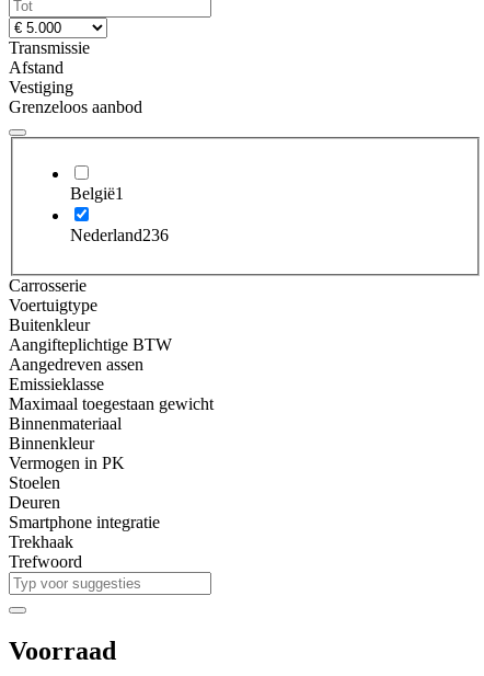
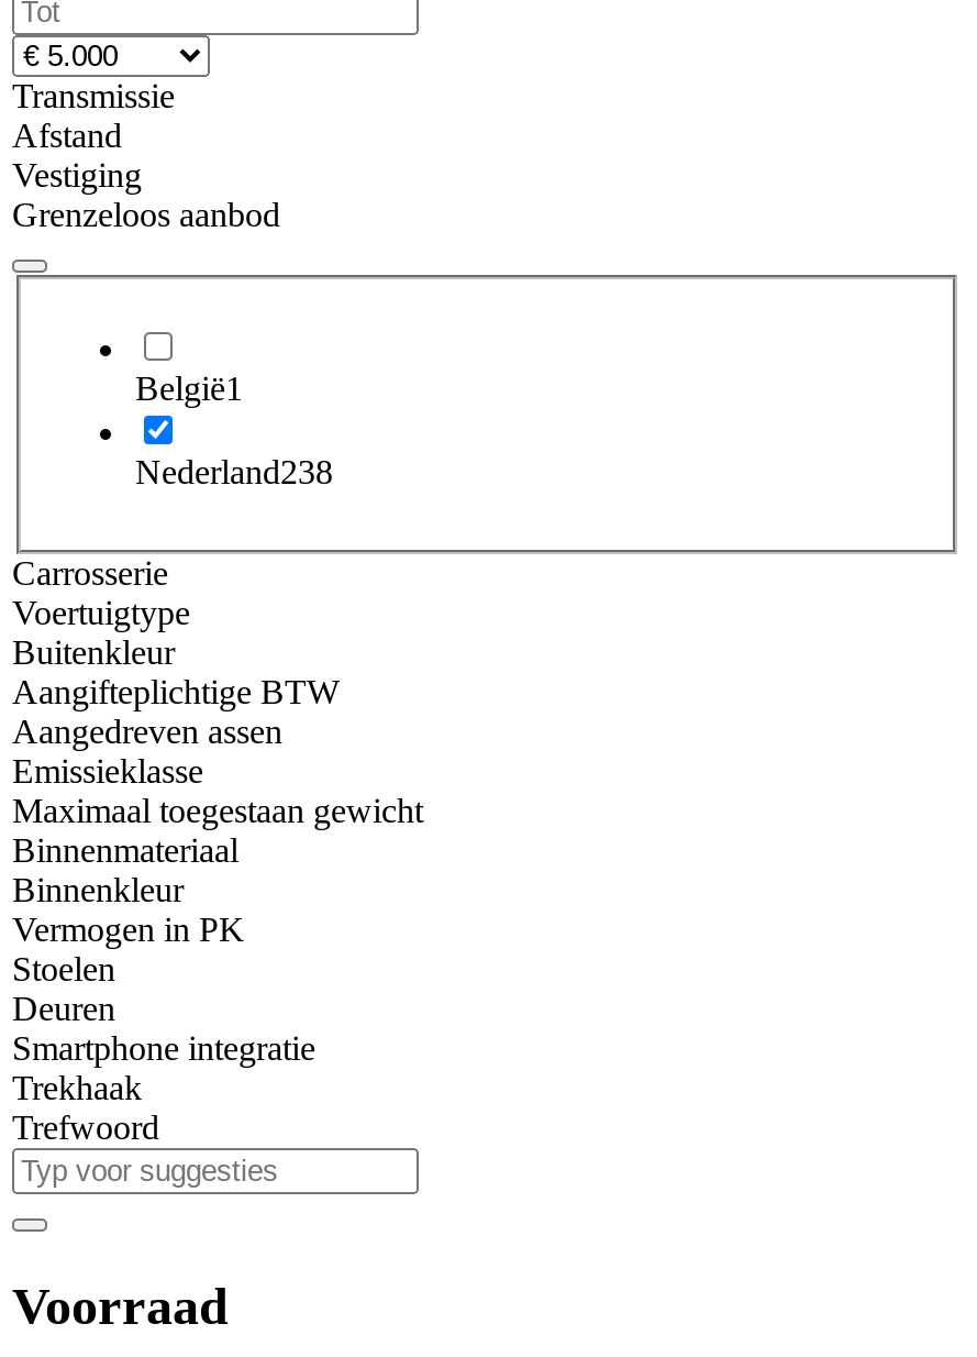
[70,226,169,245] Nederland236 -> [135,454,333,491] Nederland238

